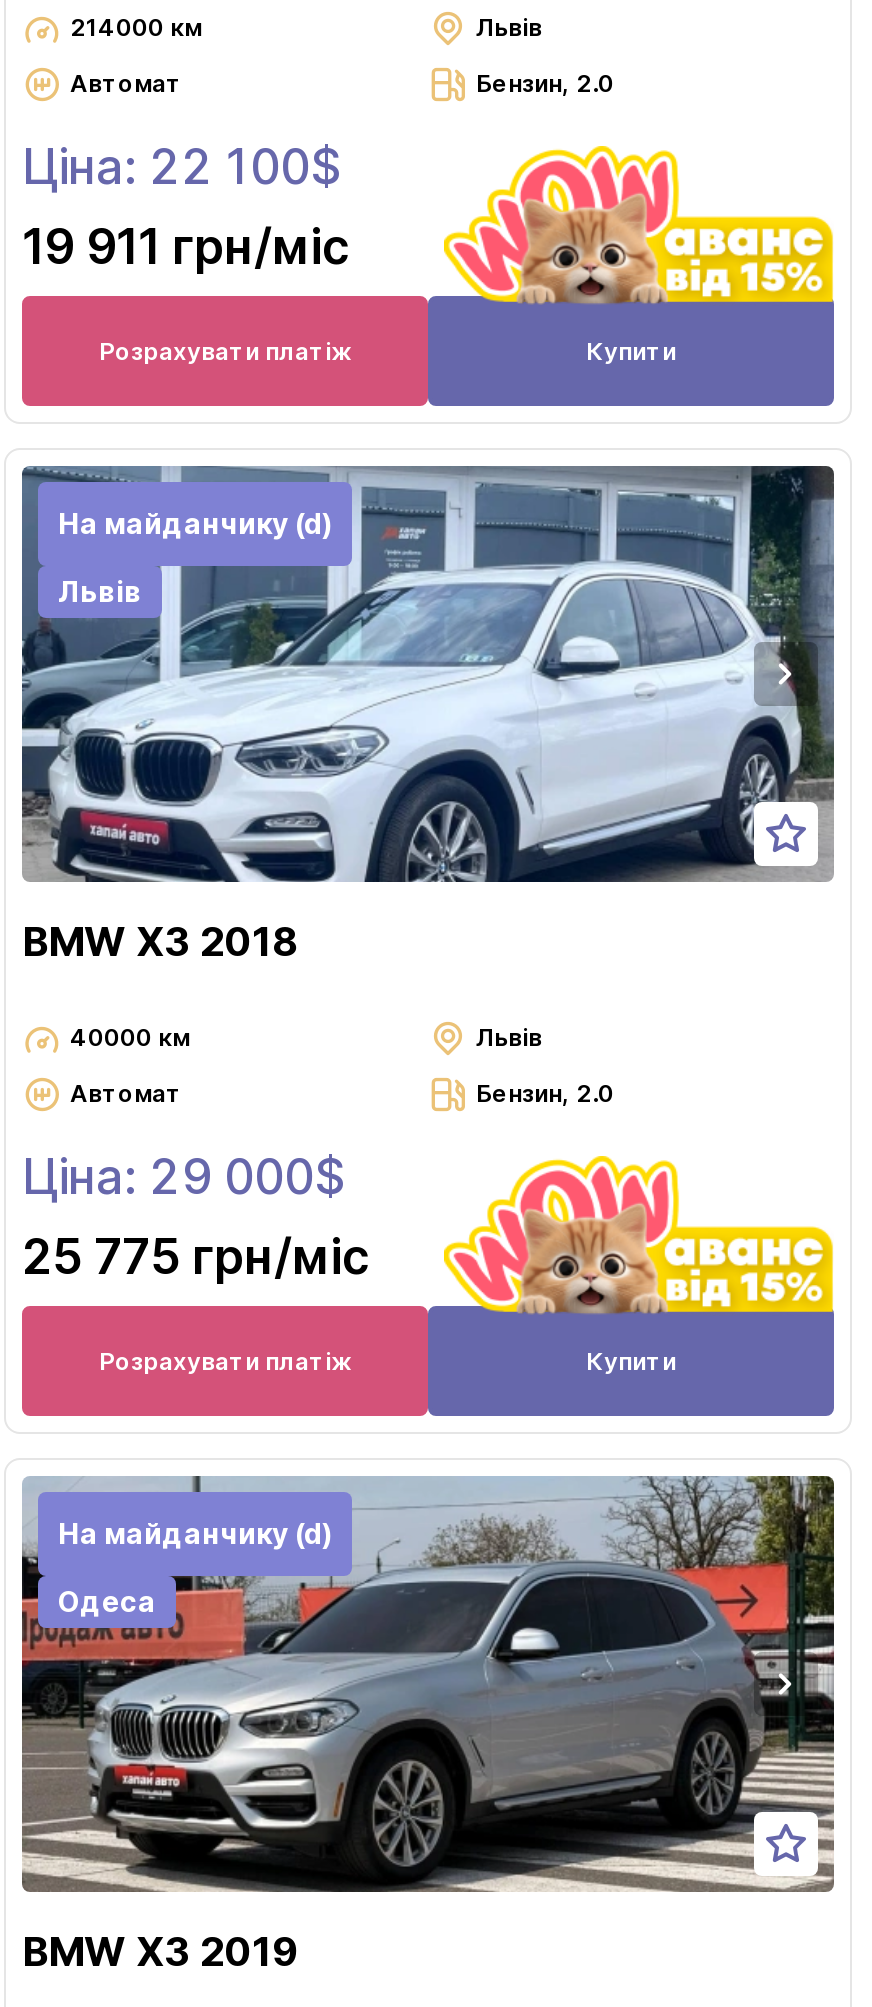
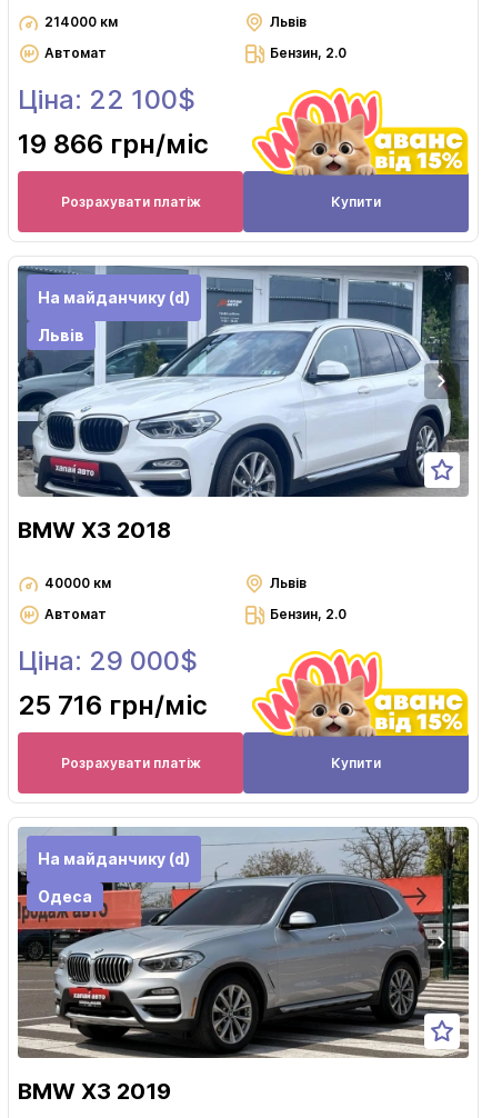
[22,218,350,276] 19 911 грн/міс -> [18,128,209,160] 19 866 грн/міс
[22,1228,370,1286] 25 775 грн/міс -> [18,689,208,721] 25 716 грн/міс

